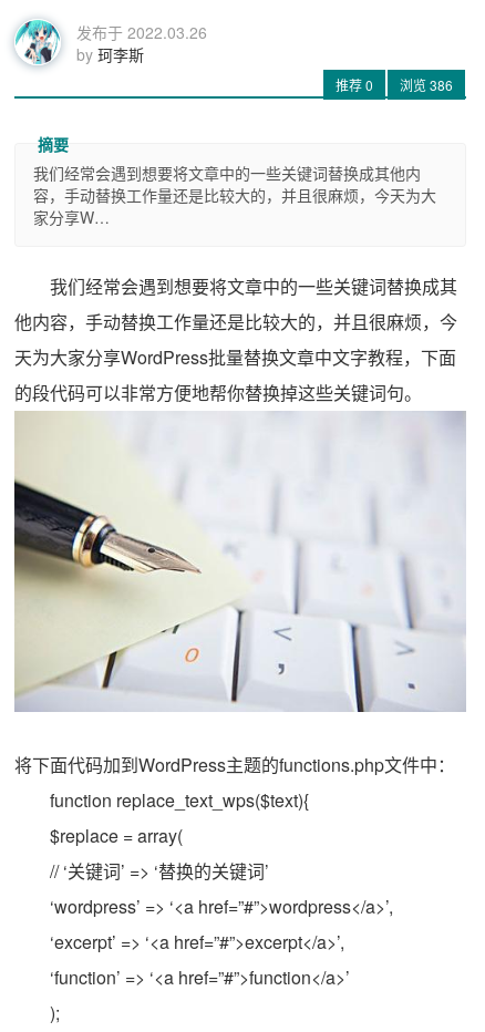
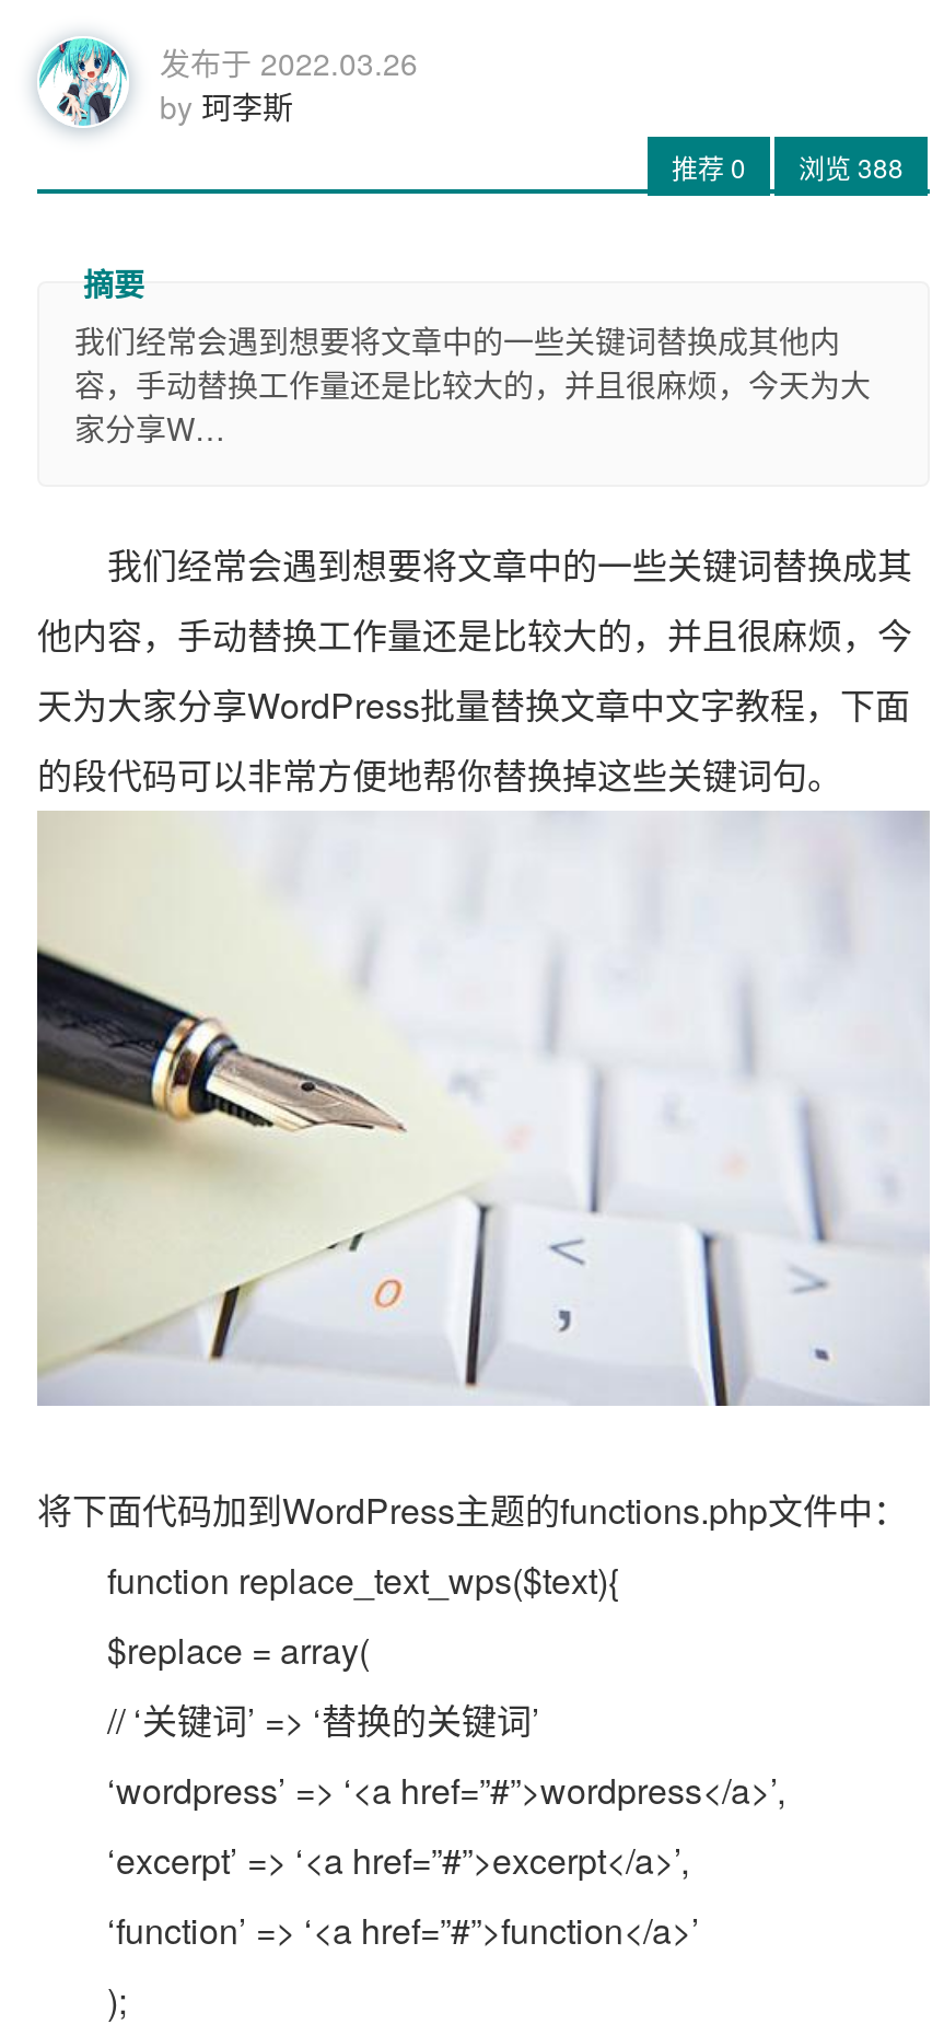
[336,75,453,94] 推荐0 浏览386 -> [672,148,904,185] 推荐0 浏览388

